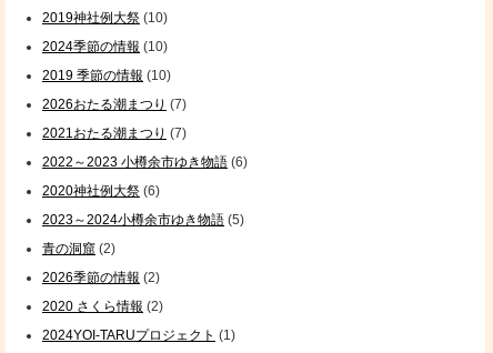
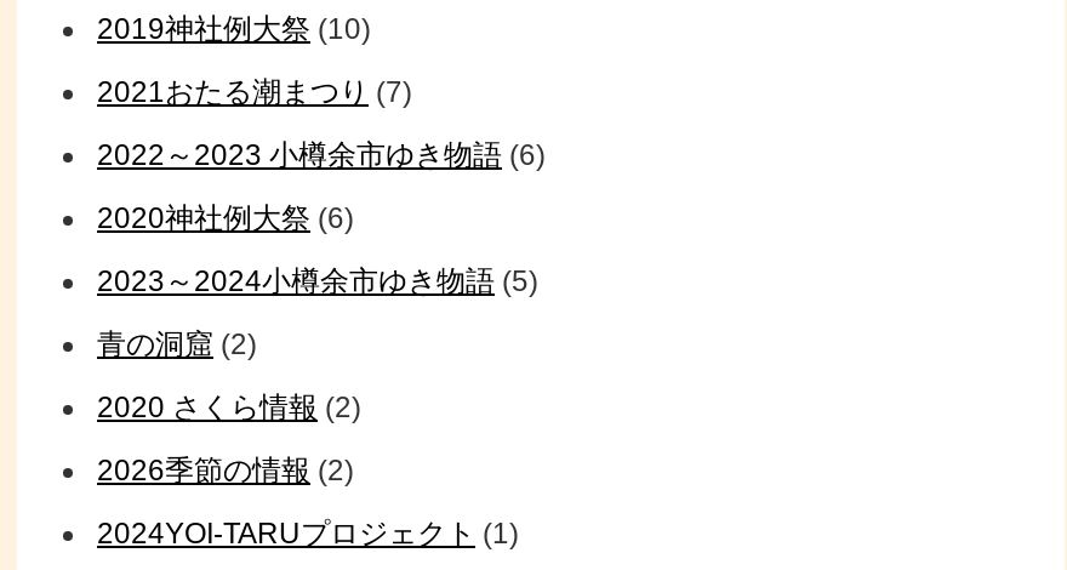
[42,39,187,112] 2024季節の情報(10) | 2019 季節の情報(10) | 2026おたる潮まつり(7) -> none
none -> [97,391,361,425] 2020 さくら情報(2)
[42,299,163,314] 2020 さくら情報(2) -> none

